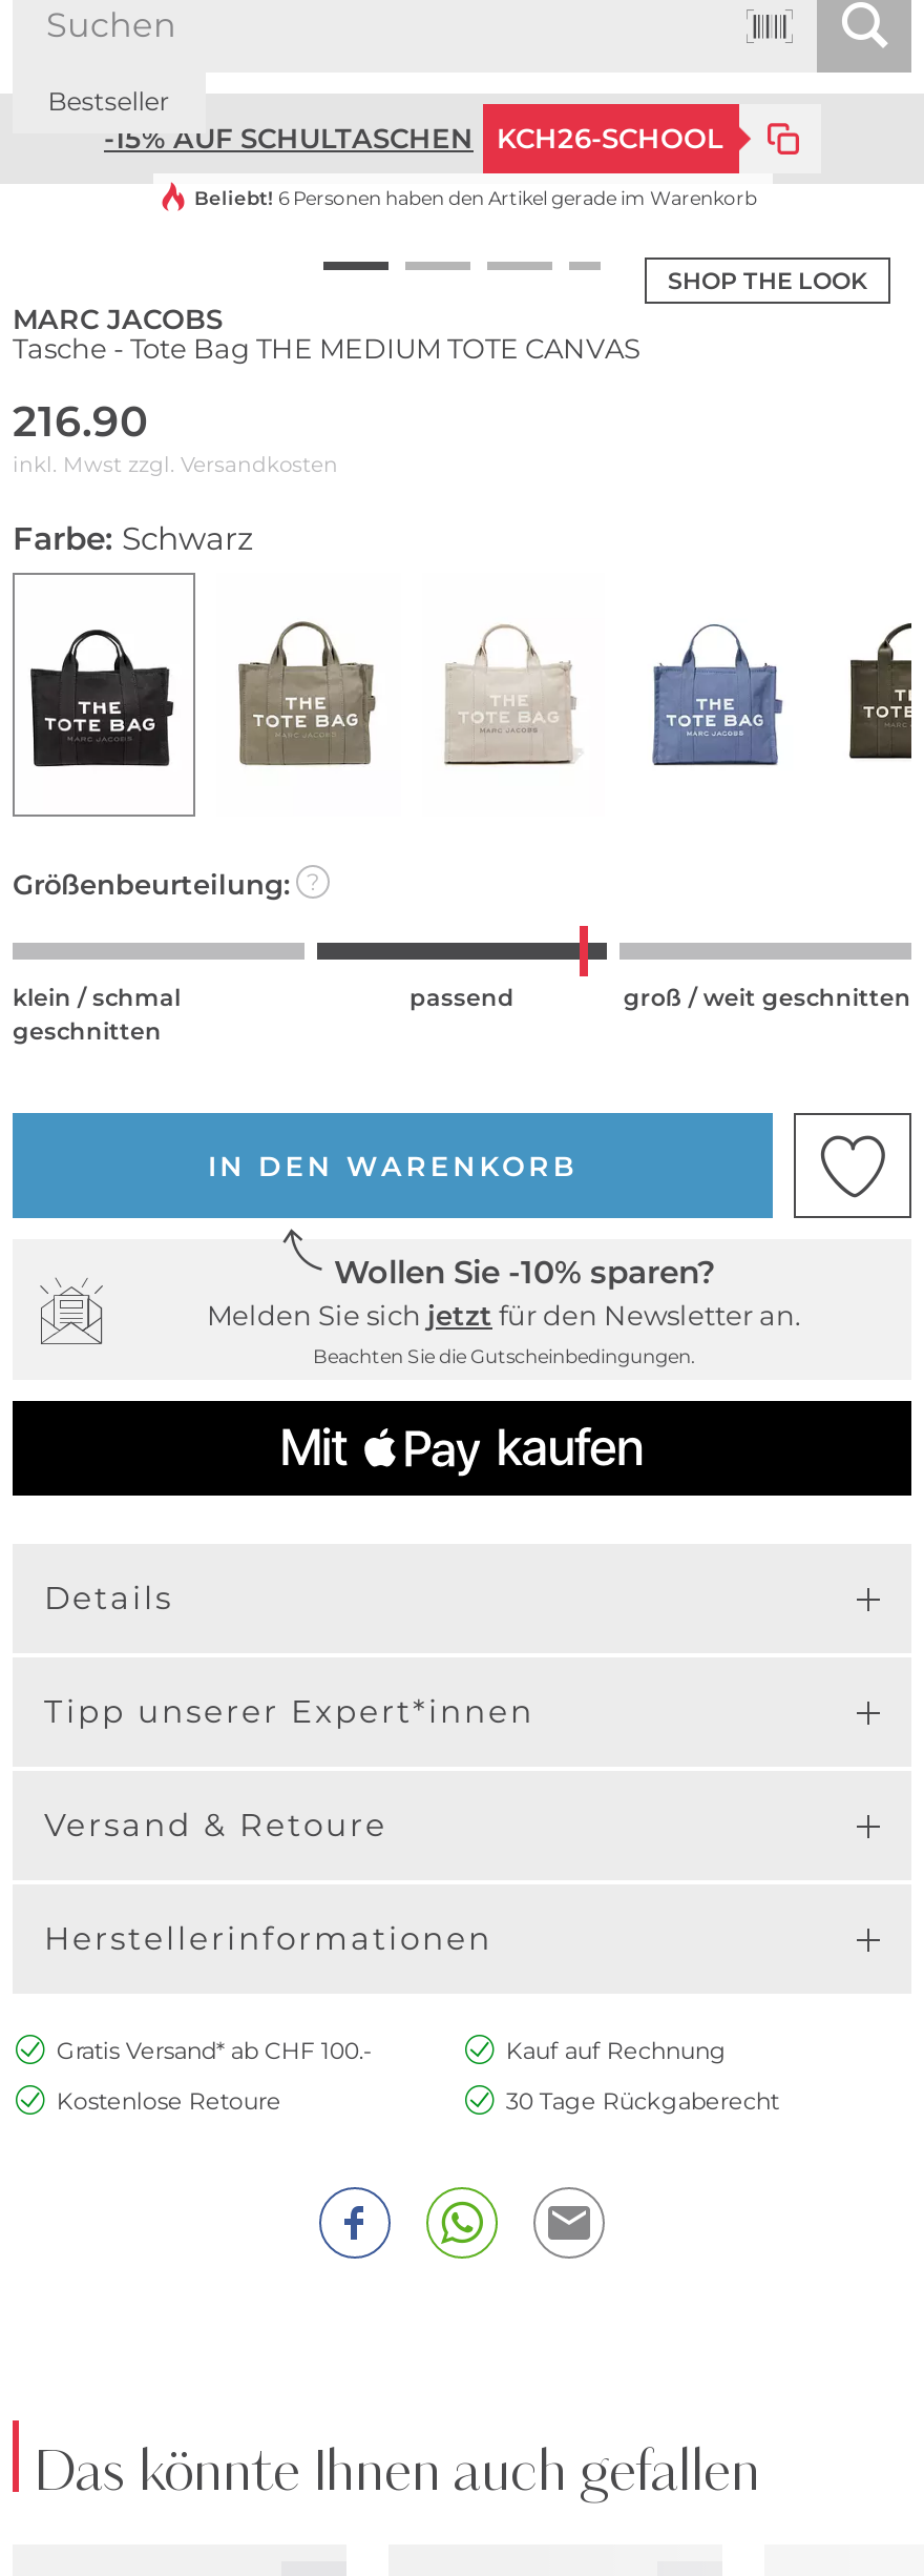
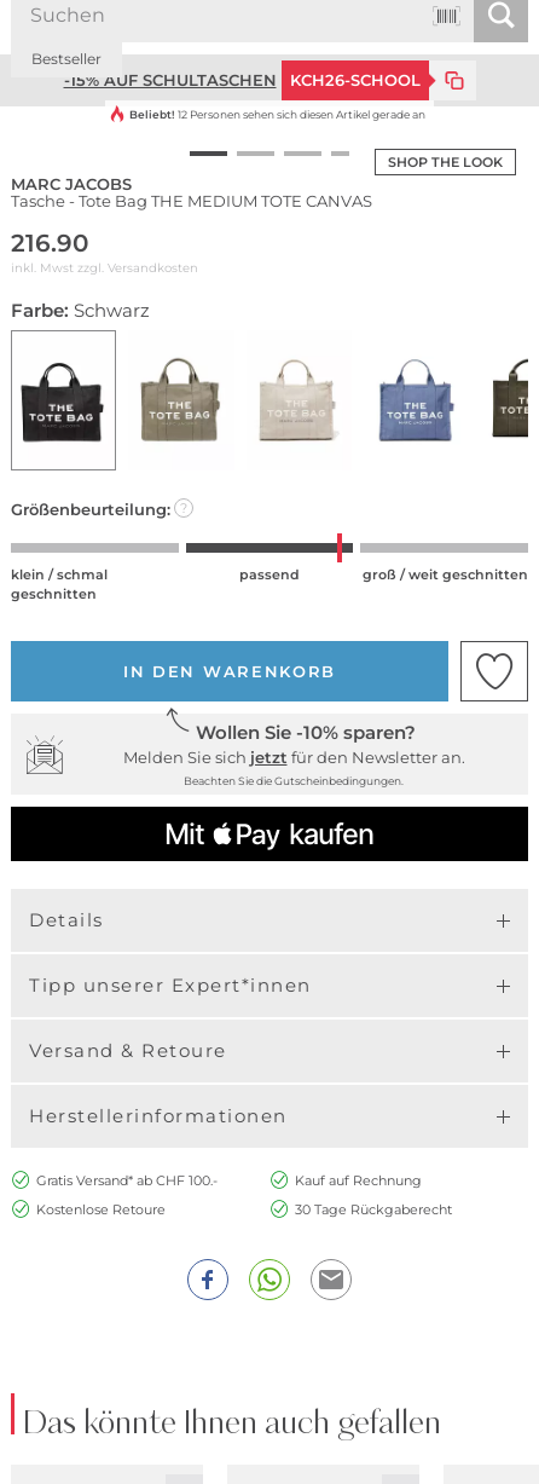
[194,185,757,208] Beliebt! 6 Personen haben den Artikel gerade im Warenkorb -> [129,107,425,120] Beliebt! 12 Personen sehen sich diesen Artikel gerade an

